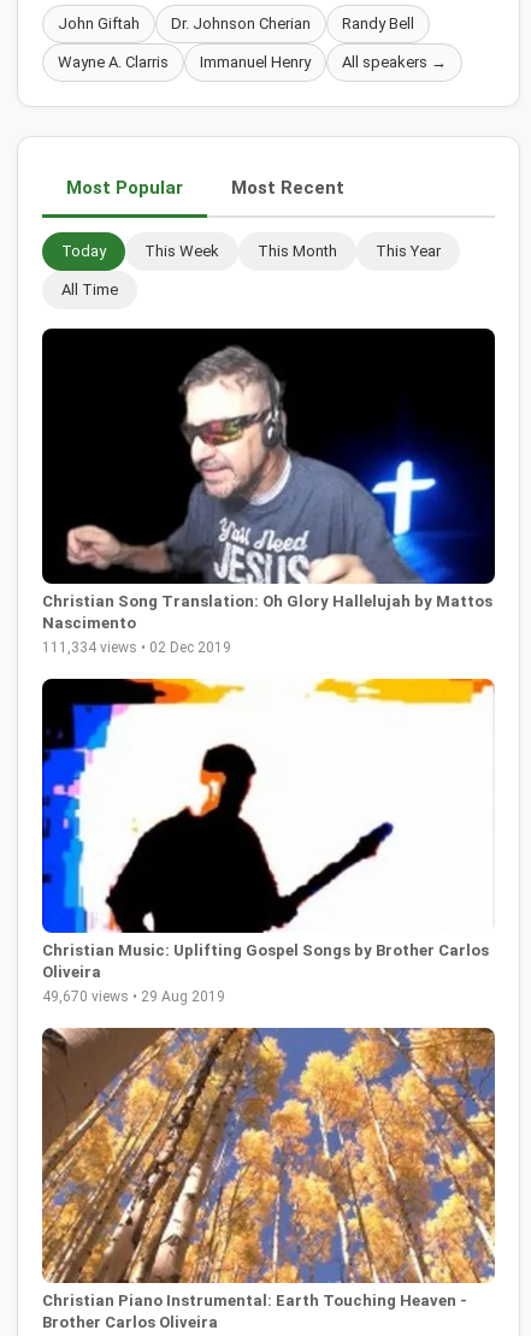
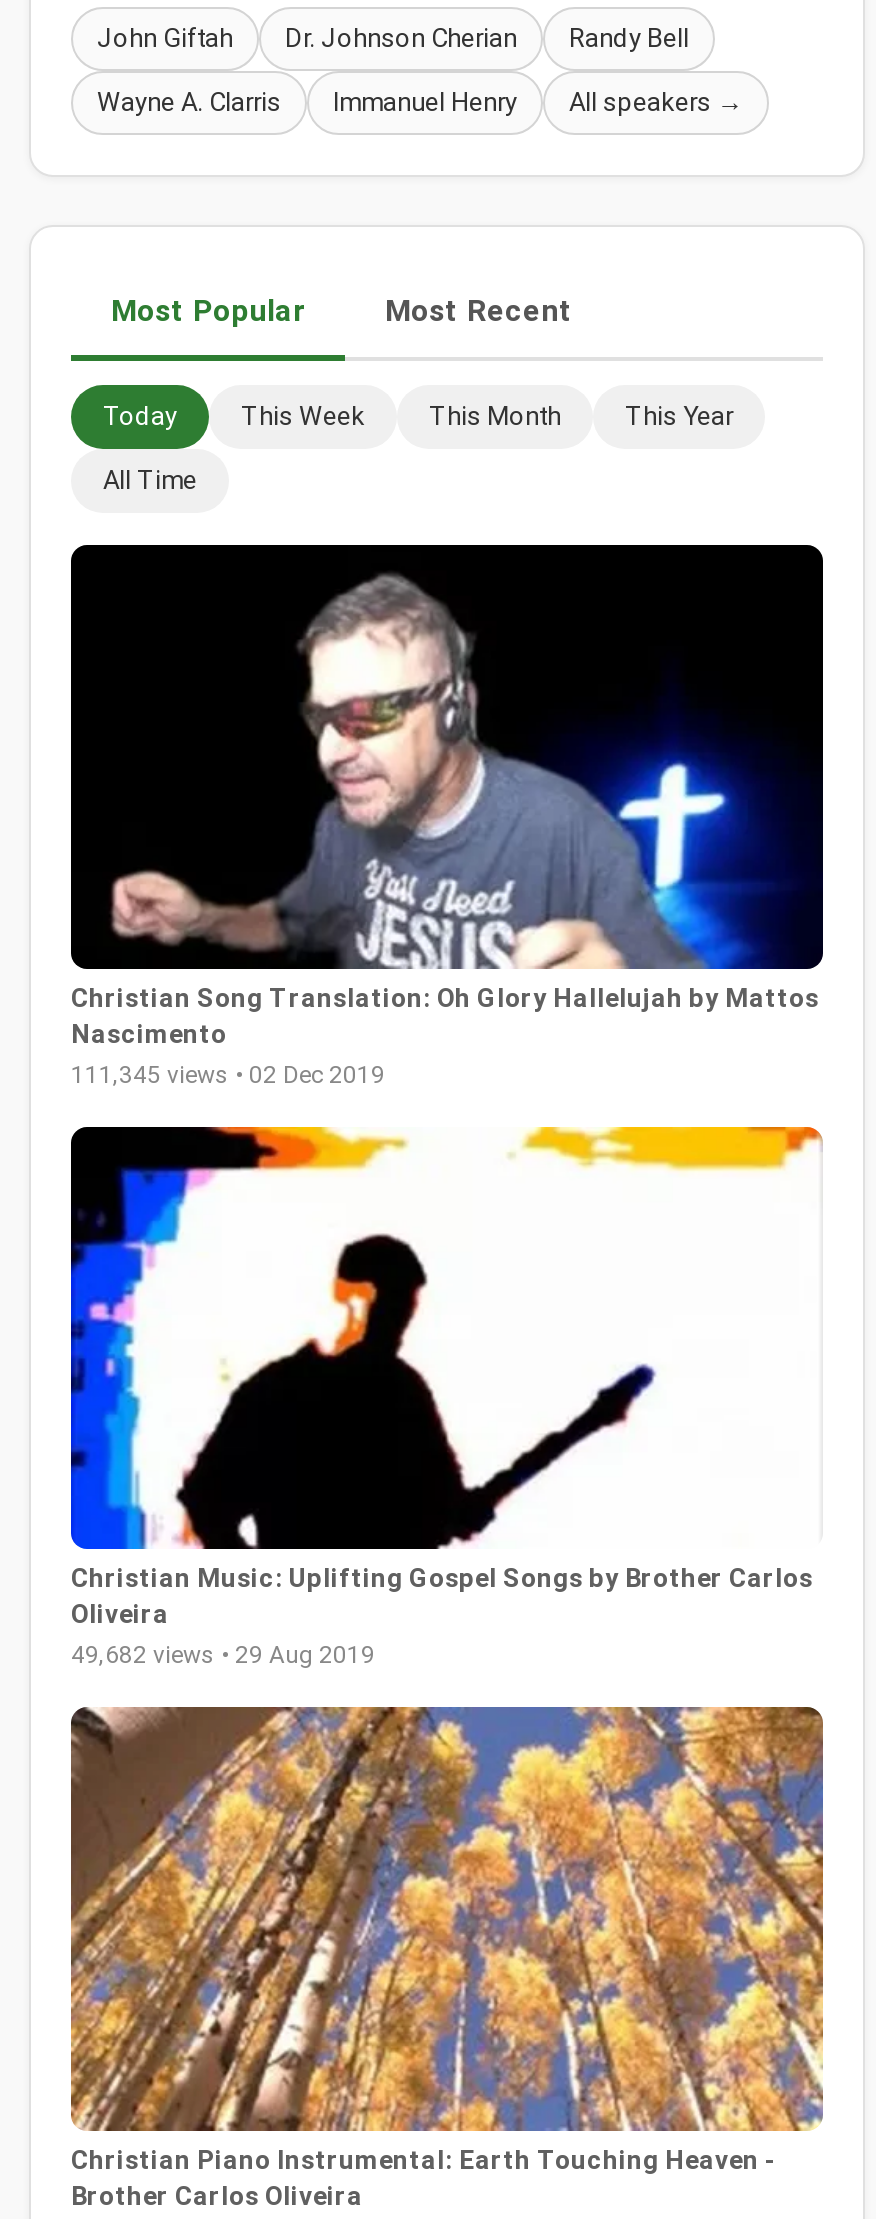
[42,639,231,655] 111,334 views • 02 Dec 2019 -> [71,1060,385,1088] 111,345 views • 02 Dec 2019
[42,988,225,1005] 49,670 views • 29 Aug 2019 -> [71,1641,375,1669] 49,682 views • 29 Aug 2019

